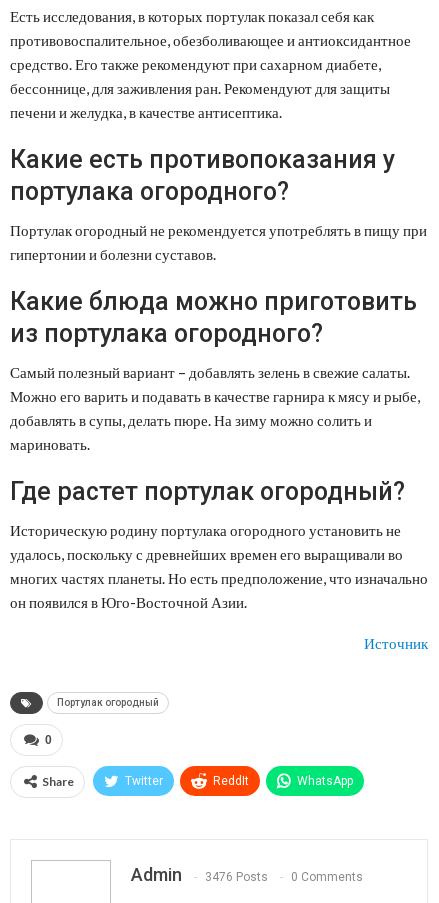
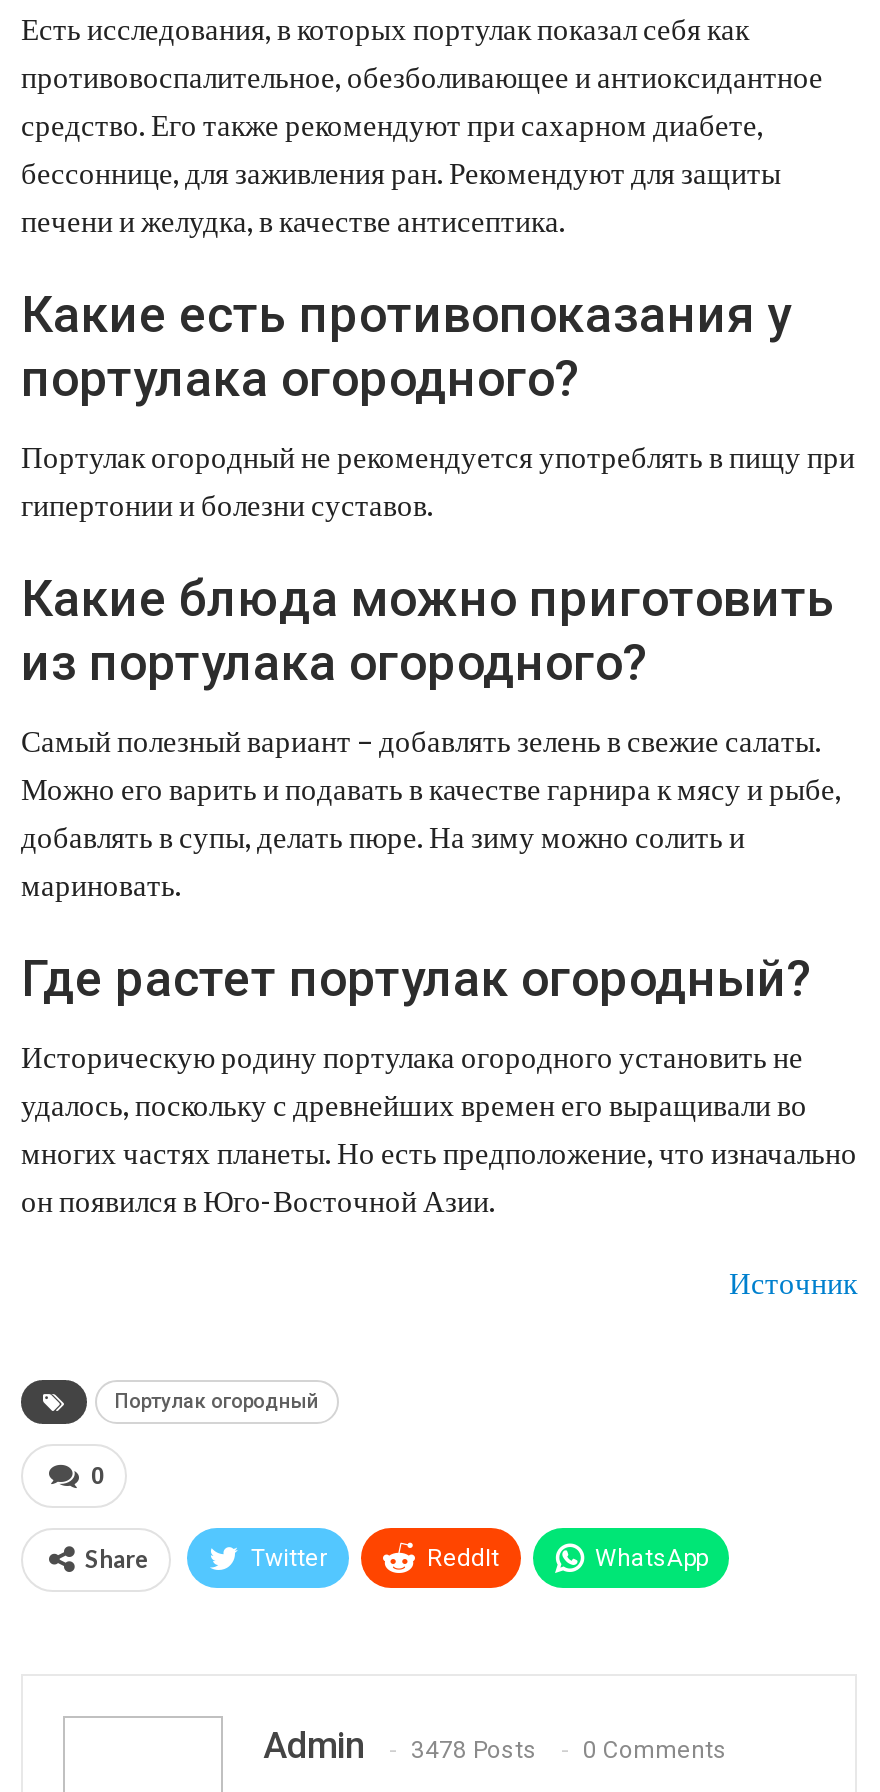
[131,864,363,885] Admin 3476 Posts 0 Comments -> [263,1725,727,1767] Admin 3478 Posts 0 Comments

